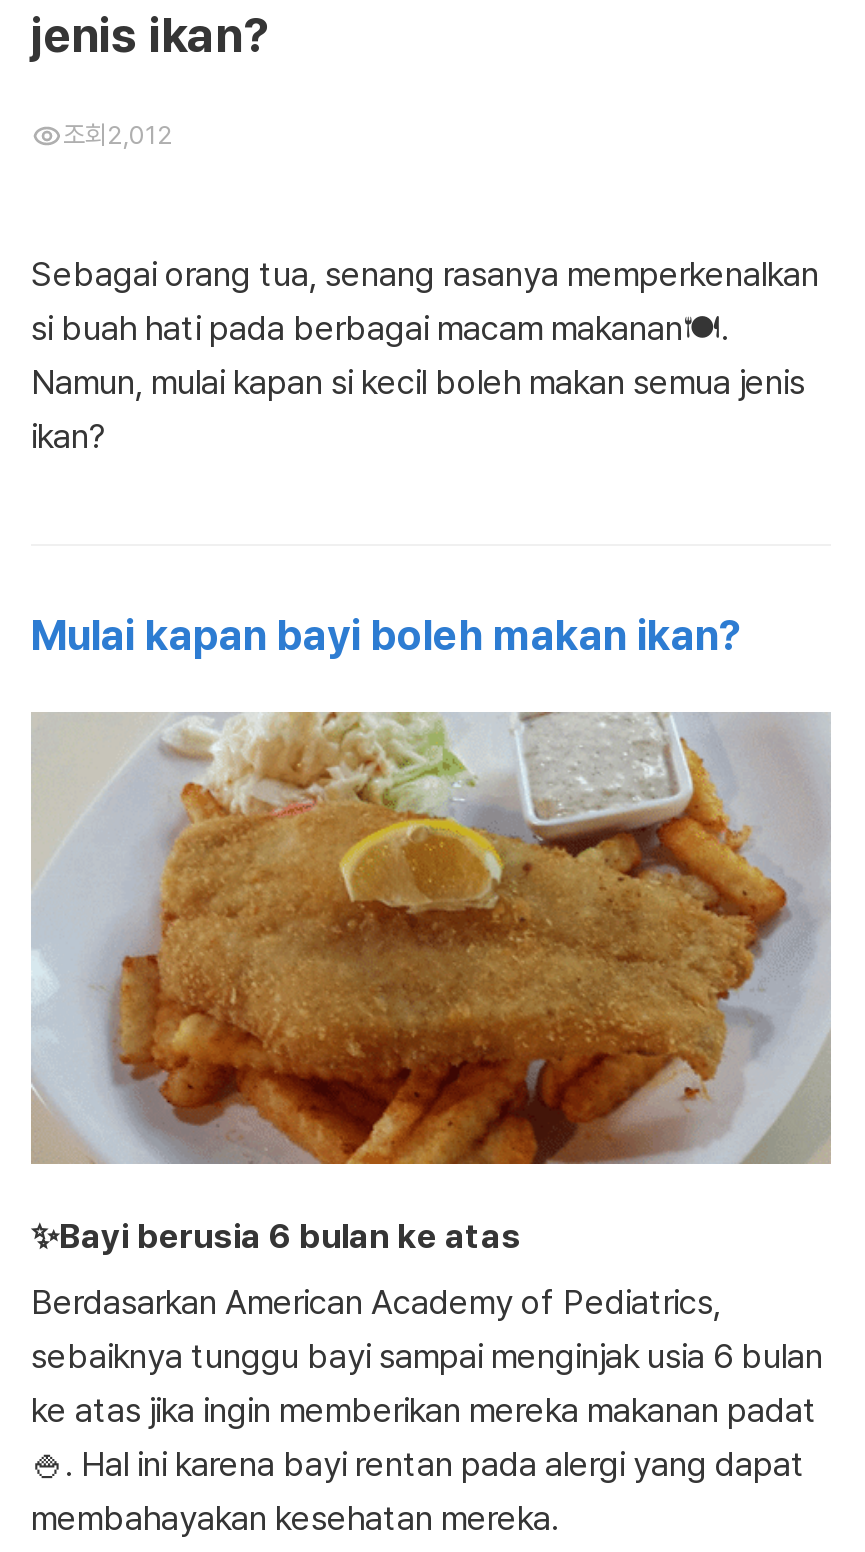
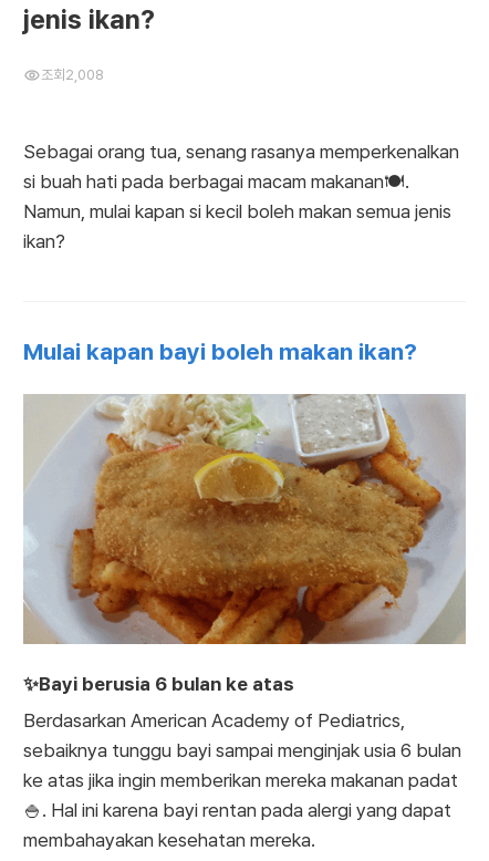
[63,120,173,150] 조회2,012 -> [41,66,104,83] 조회2,008

